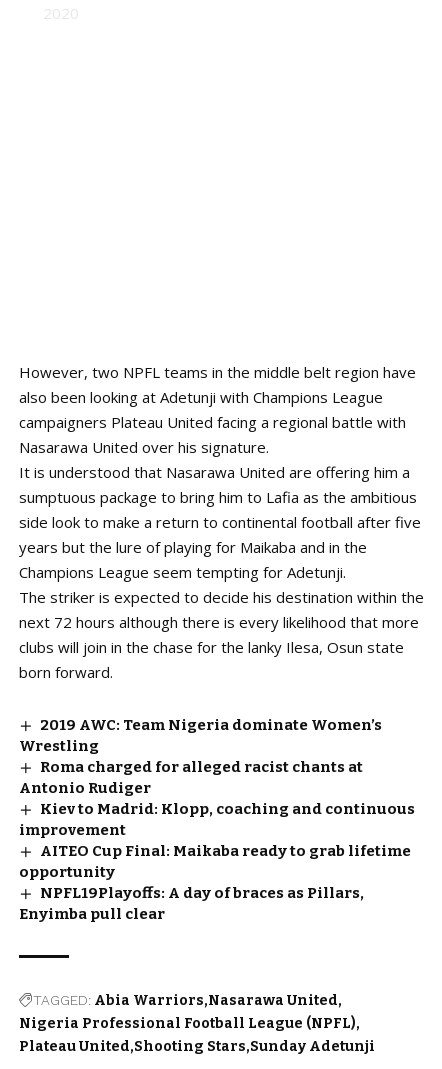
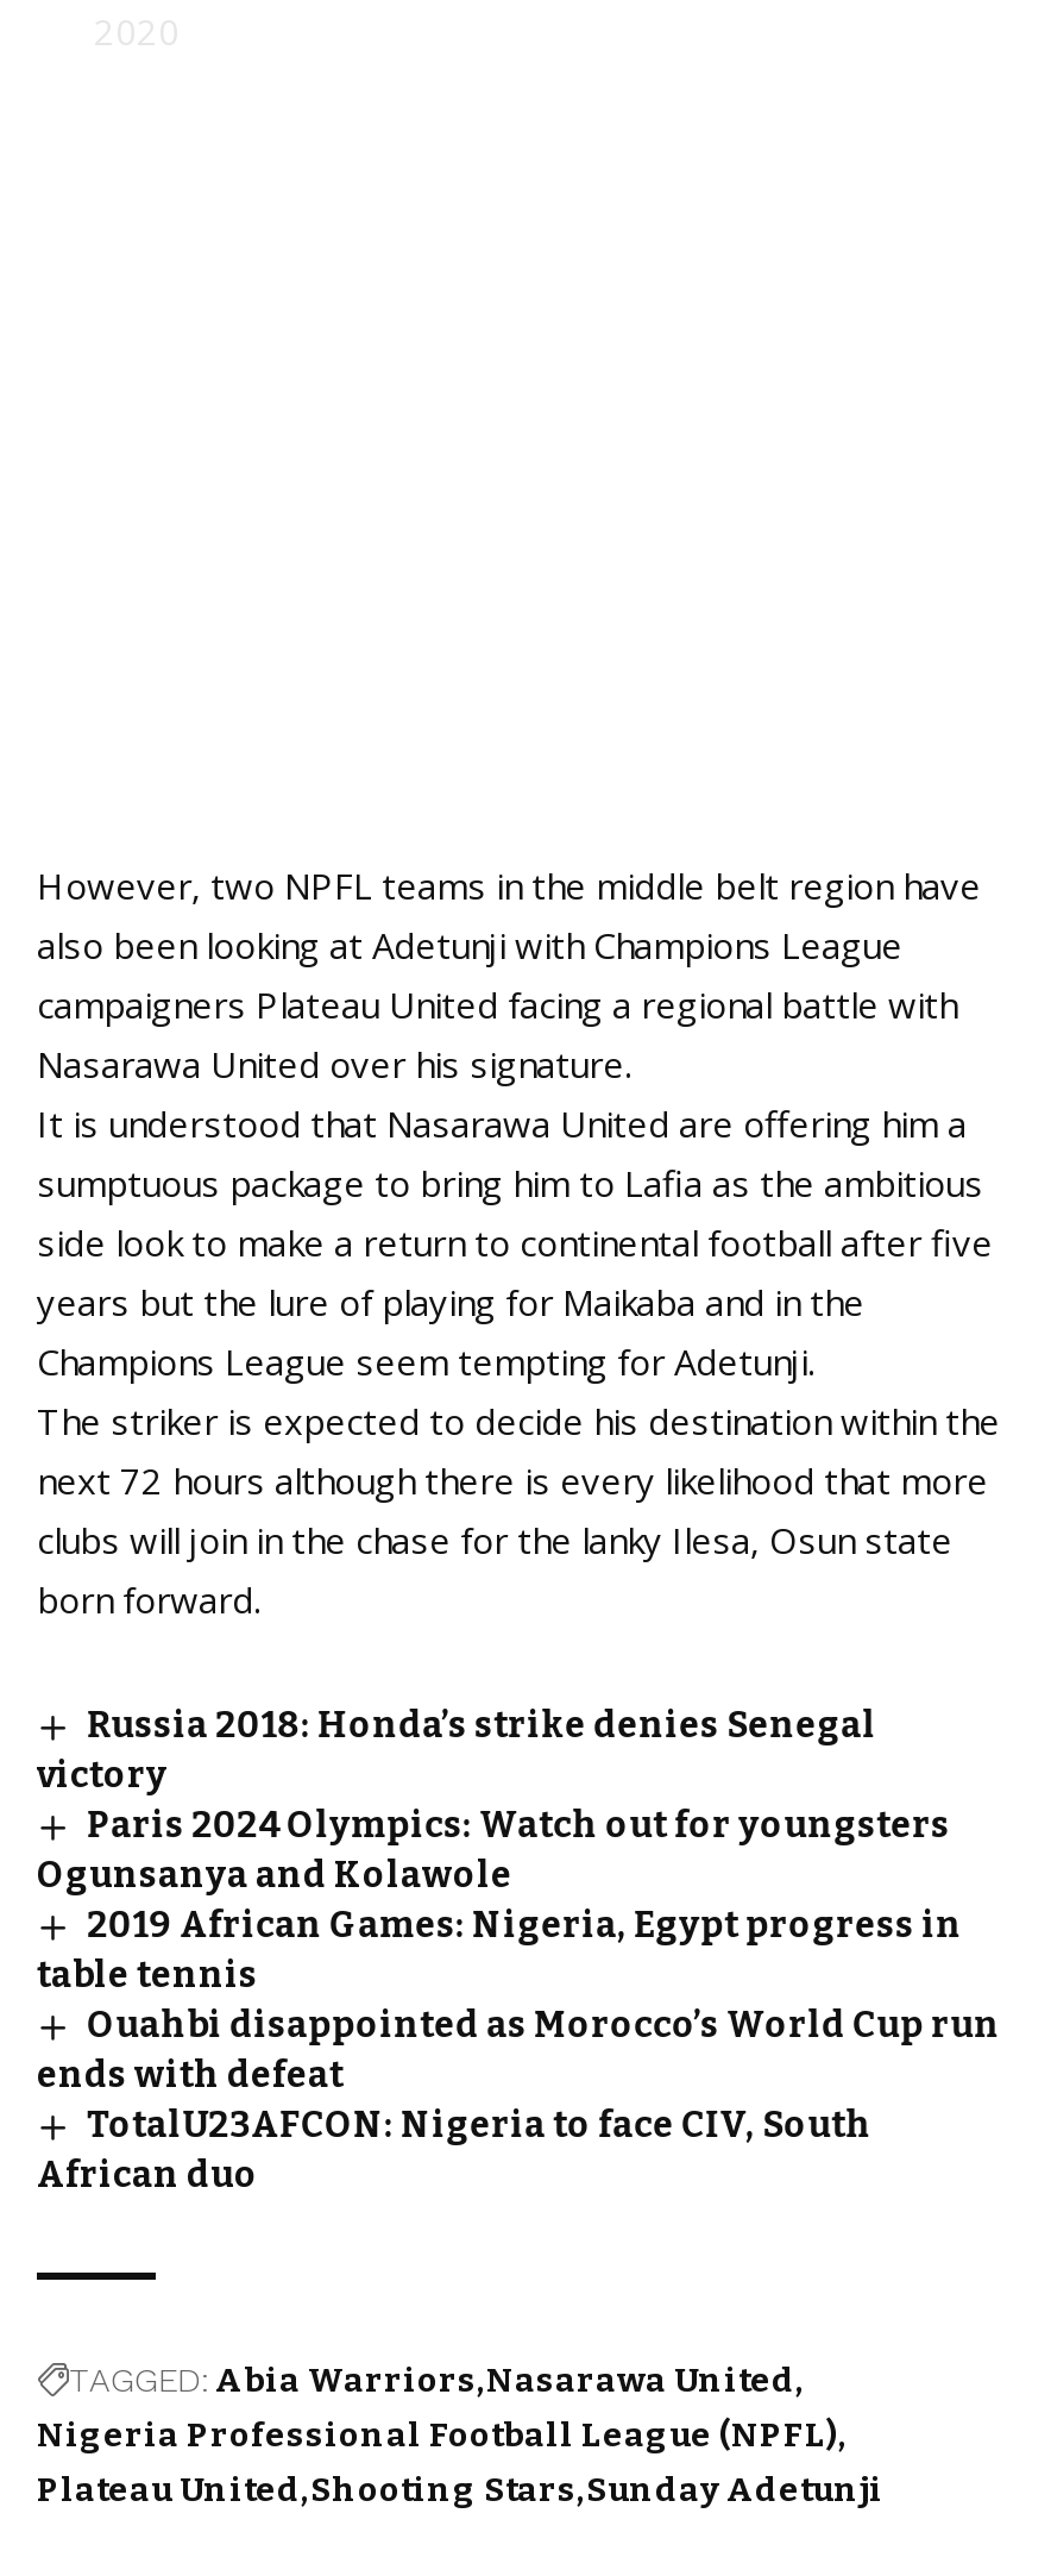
[19,716,415,923] 2019 AWC: Team Nigeria dominate Women’s | Wrestling | Roma charged for alleged racist chants at | Antonio Rudiger | Kiev to Madrid: Klopp, coaching and continuous | improvement | AITEO Cup Final: Maikaba ready to grab lifetime | opportunity | NPFL19Playoffs: A day of braces as Pillars, | Enyimba pull clear -> [37,1704,1000,2196] Russia 2018: Honda’s strike denies Senegal | victory | Paris 2024 Olympics: Watch out for youngsters | Ogunsanya and Kolawole | 2019 African Games: Nigeria, Egypt progress in | table tennis | Ouahbi disappointed as Morocco’s World Cup run | ends with defeat | TotalU23AFCON: Nigeria to face CIV, South | African duo

